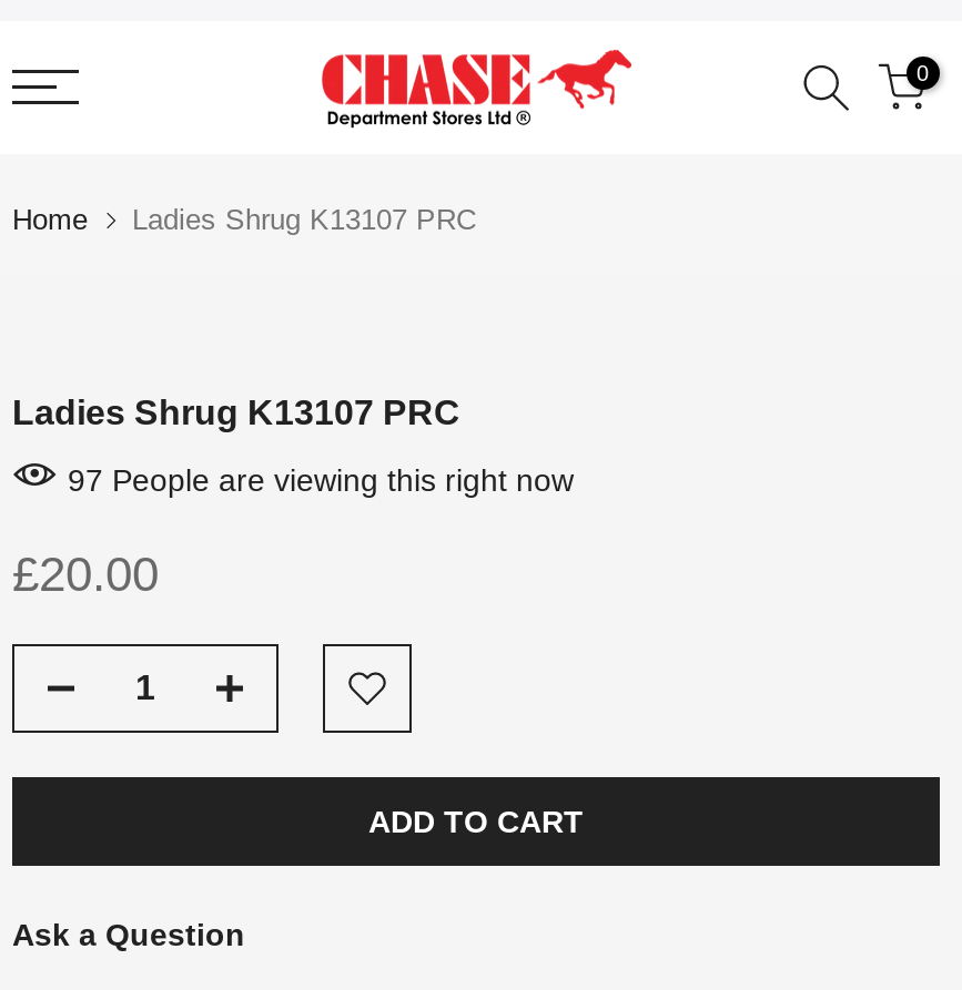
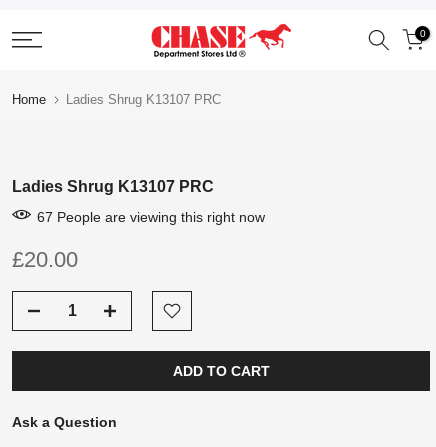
[68,462,574,498] 97 People are viewing this right now -> [37,209,265,225] 67 People are viewing this right now

